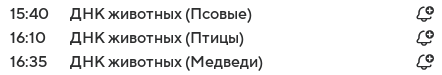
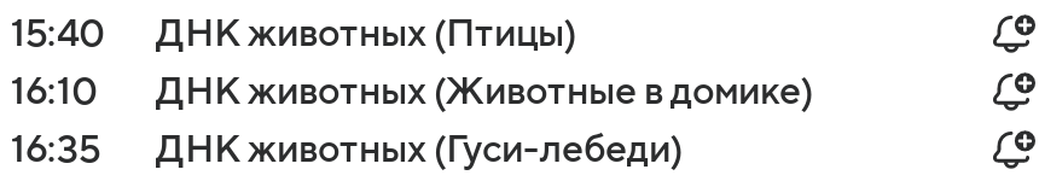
[70,5,252,23] ДНК животных (Псовые) -> none
moved [70,29,244,47] -> [156,12,576,56]: ДНК животных (Птицы)
none -> [156,70,813,113] ДНК животных (Животные в домике)
[70,53,263,71] ДНК животных (Медведи) -> [156,128,683,171] ДНК животных (Гуси-лебеди)

